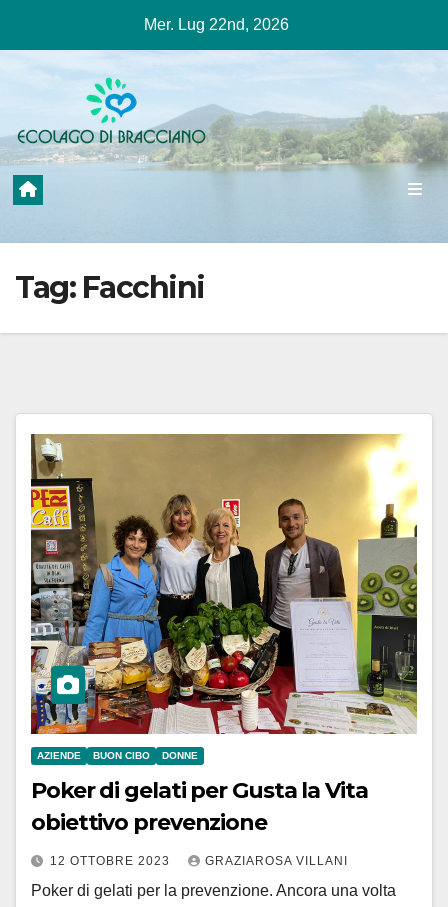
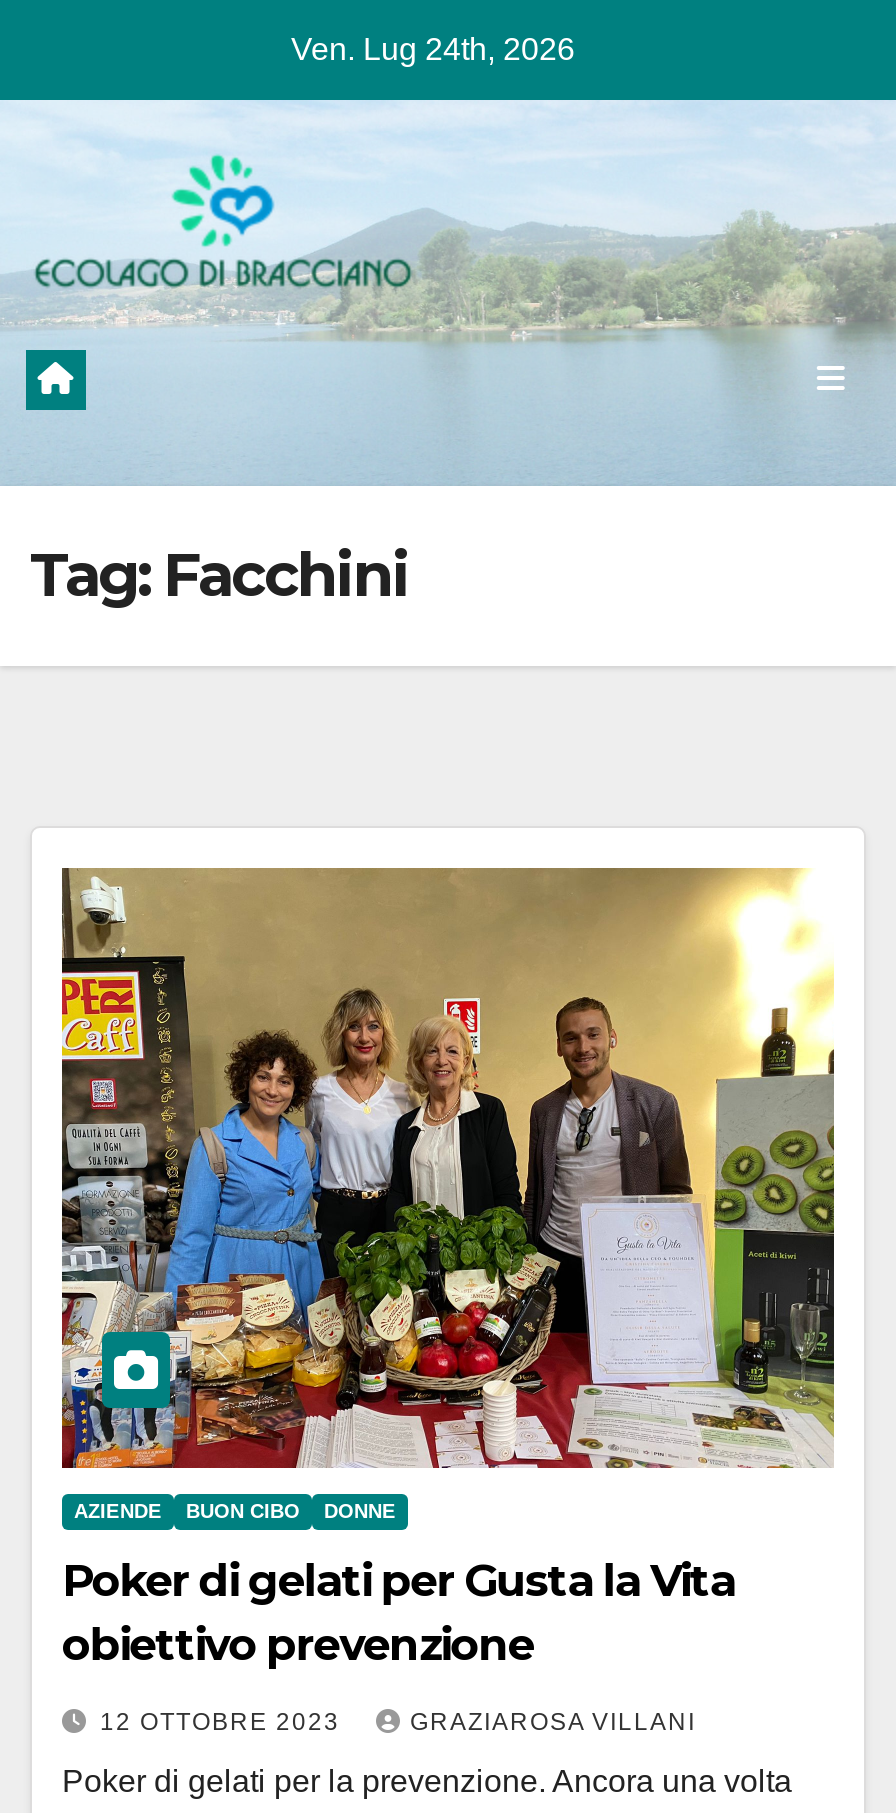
[144,16,289,33] Mer. Lug 22nd, 2026 -> [291,32,575,66] Ven. Lug 24th, 2026

